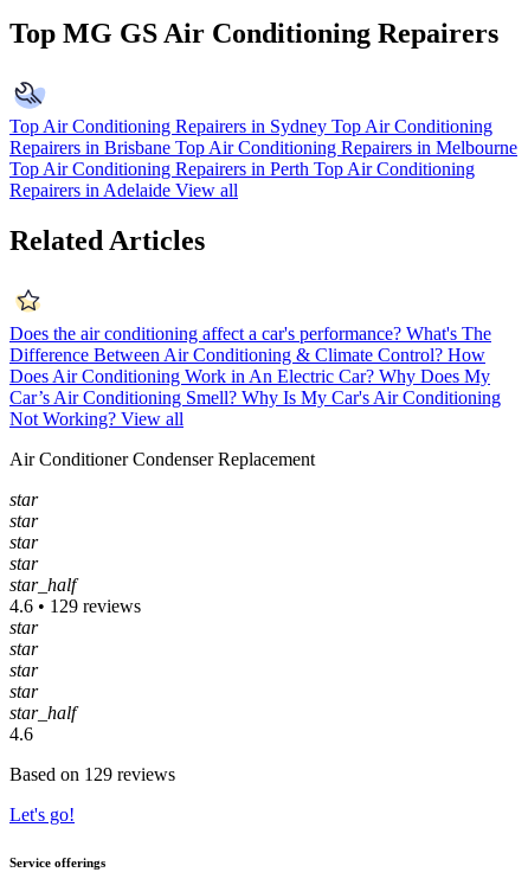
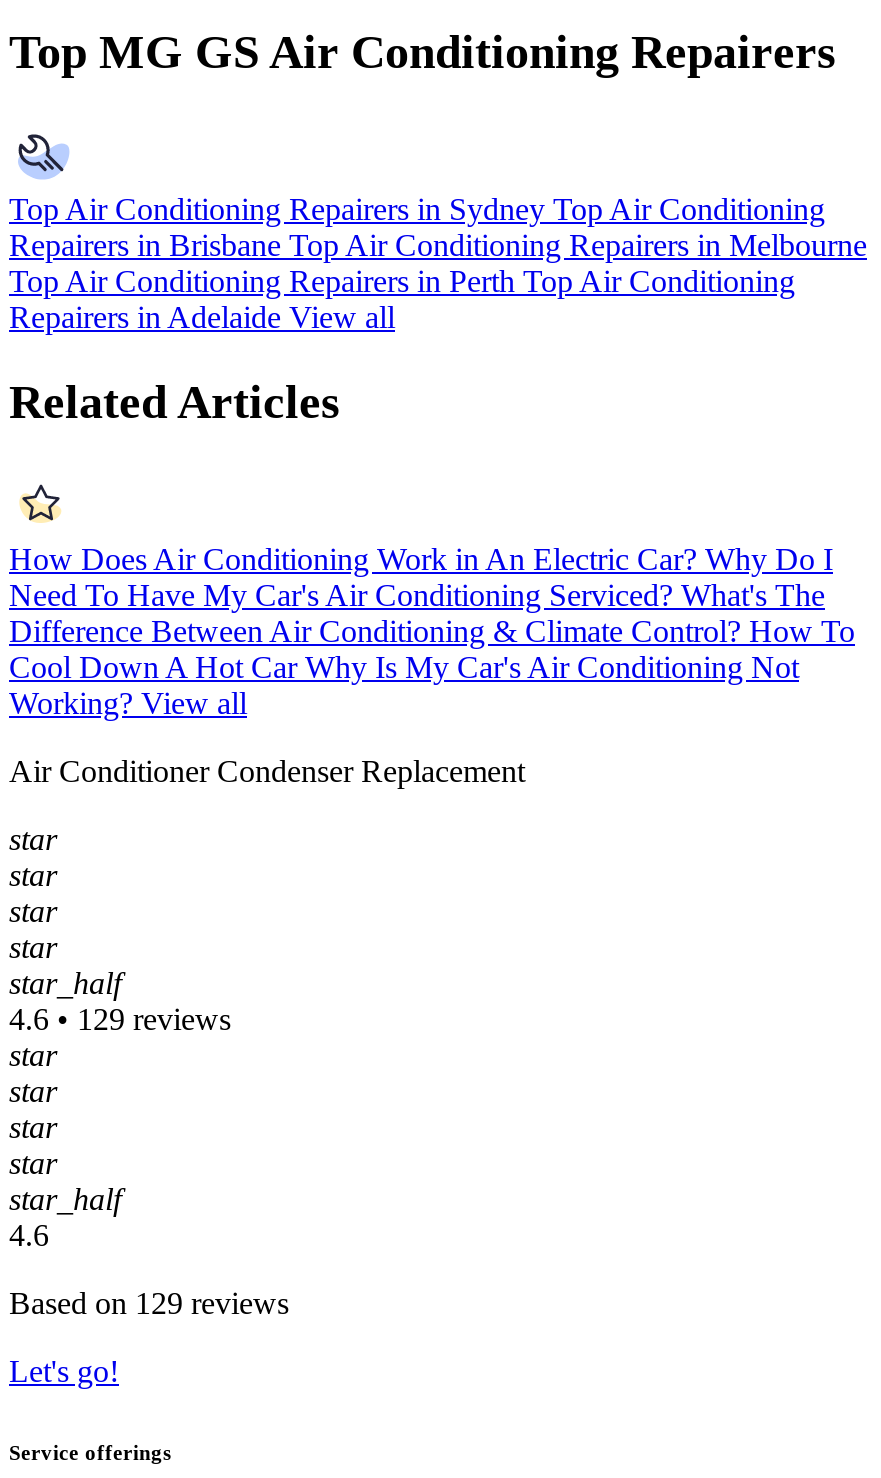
[9,323,501,429] Does the air conditioning affect a car's performance? What's The | Difference Between Air Conditioning & Climate Control? How | Does Air Conditioning Work in An Electric Car? Why Does My | Car’s Air Conditioning Smell? Why Is My Car's Air Conditioning | Not Working? View all -> [9,542,855,720] How Does Air Conditioning Work in An Electric Car? Why Do I | Need To Have My Car's Air Conditioning Serviced? What's The | Difference Between Air Conditioning & Climate Control? How To | Cool Down A Hot Car Why Is My Car's Air Conditioning Not | Working? View all

